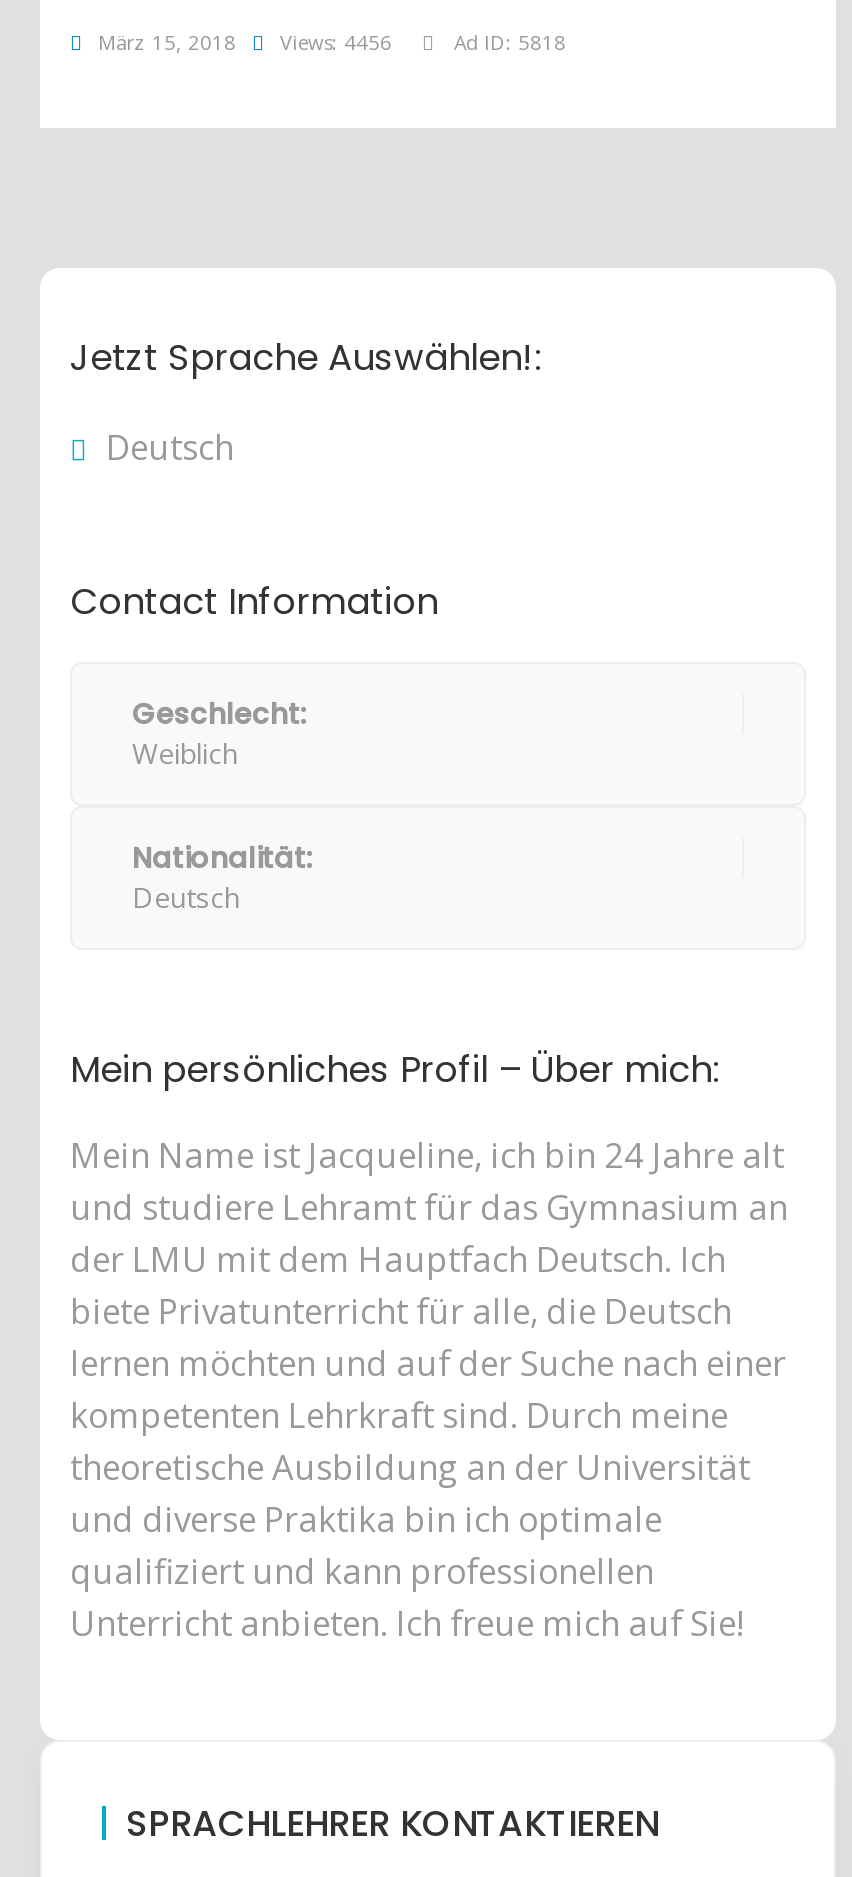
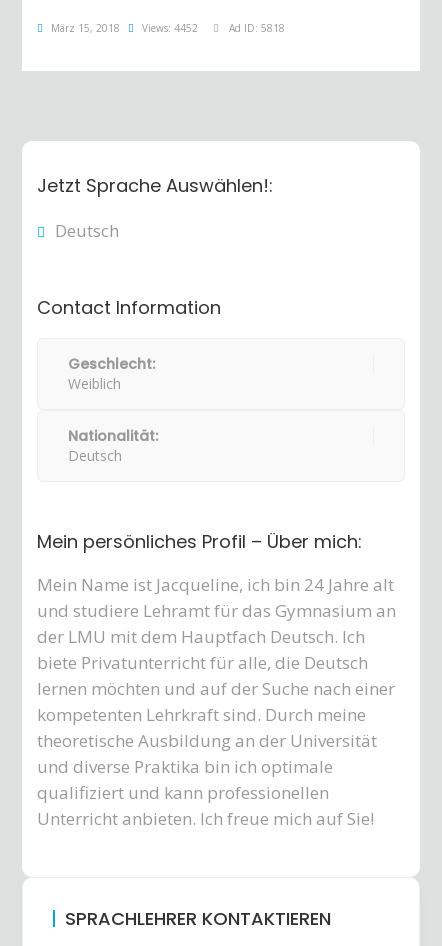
[98,28,392,56] März 15, 2018 Views: 4456 -> [51,21,198,35] März 15, 2018 Views: 4452

